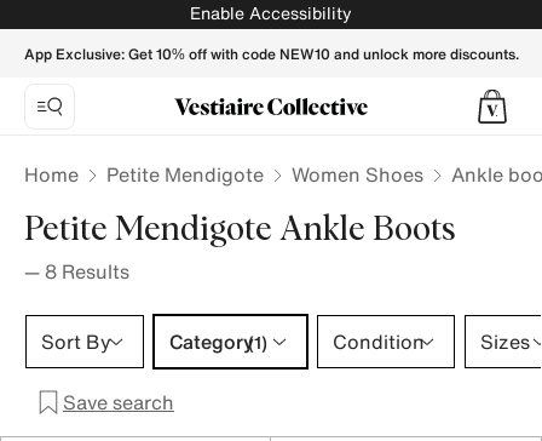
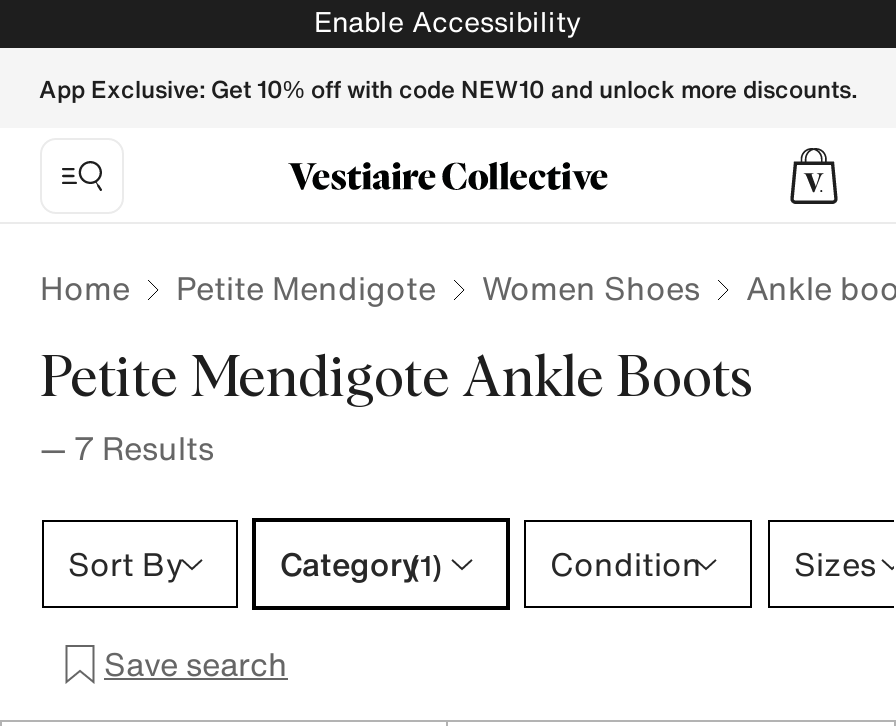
[24,257,129,286] — 8 Results -> [40,424,214,472] — 7 Results

